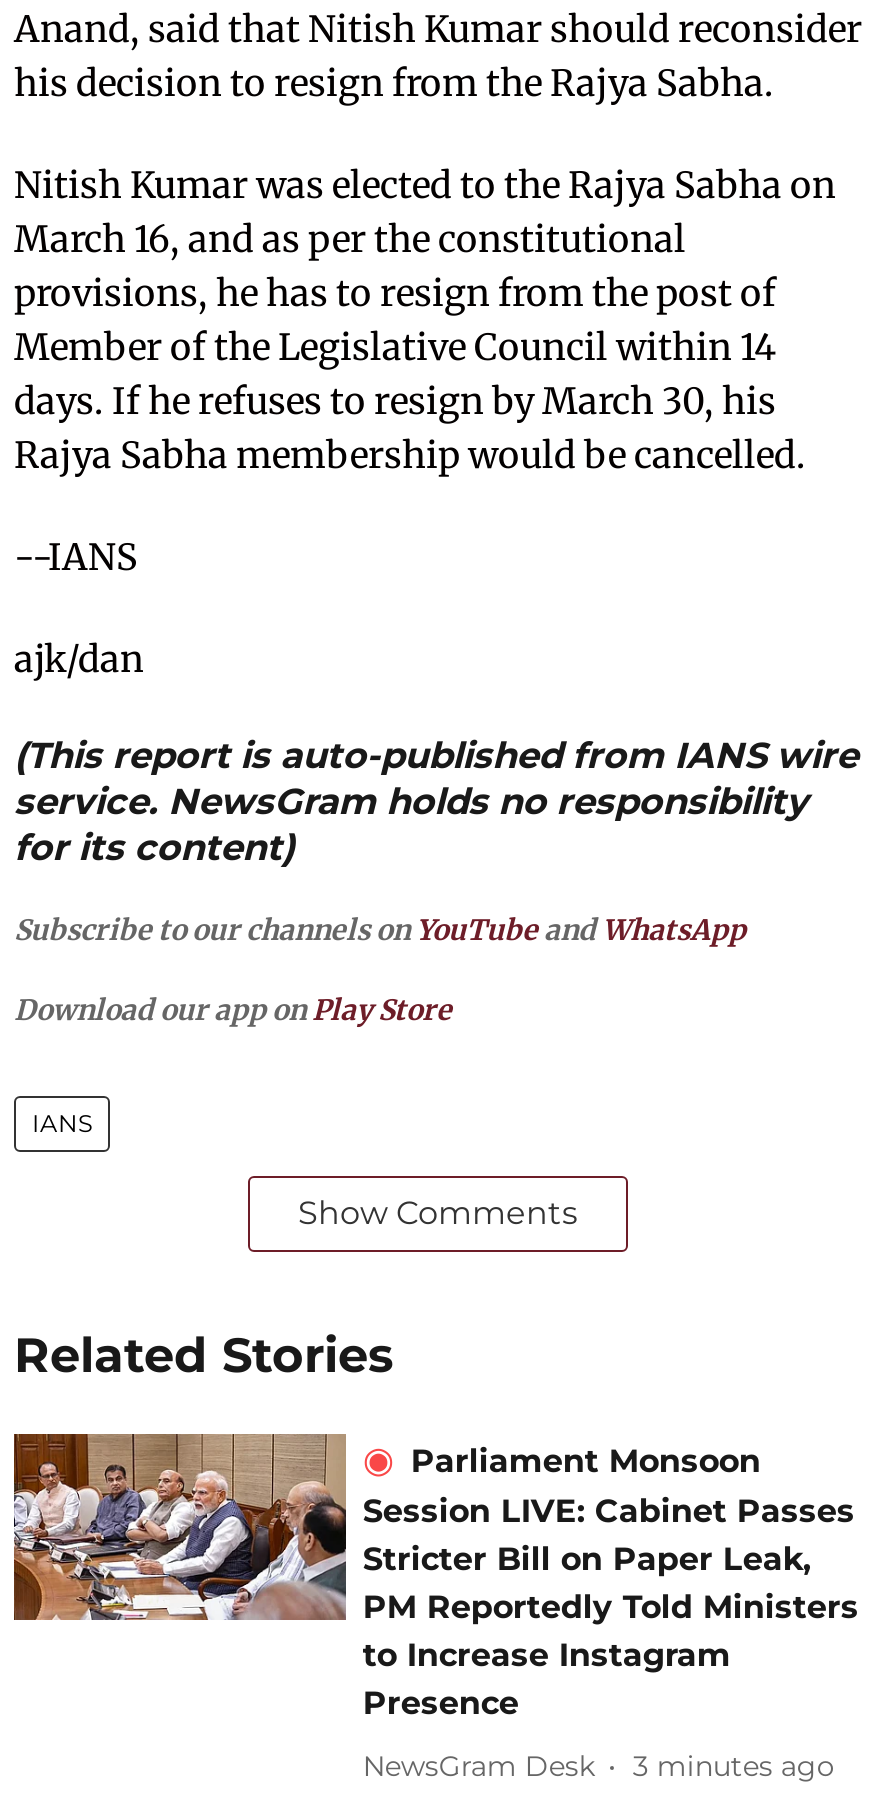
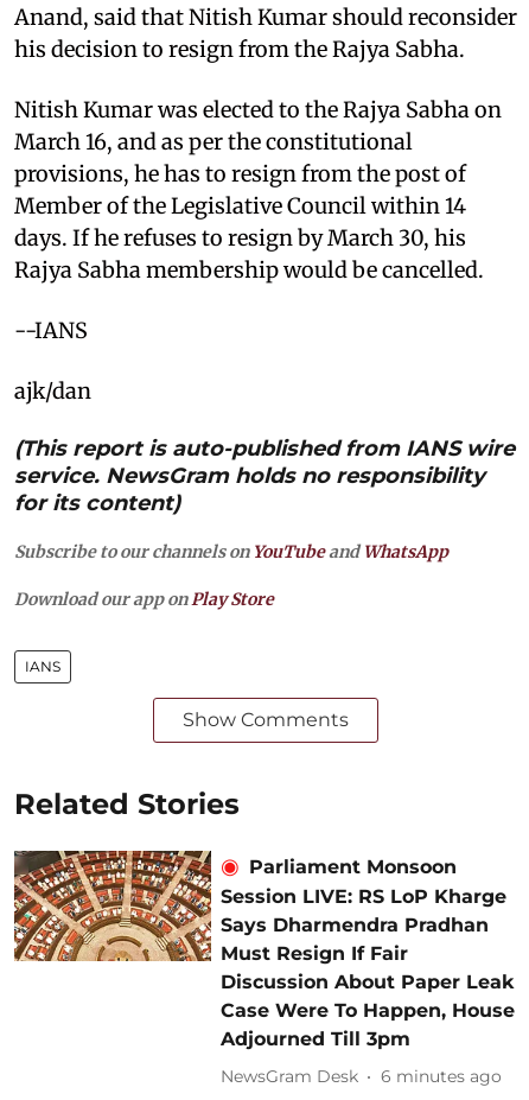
[12,1432,859,1721] [image] | Session LIVE: Cabinet Passes | Stricter Bill on Paper Leak, | PM Reportedly Told Ministers | to Increase Instagram | Presence -> [13,850,515,1050] [image] | Session LIVE: RS LoP Kharge | Says Dharmendra Pradhan | Must Resign If Fair | Discussion About Paper Leak | Case Were To Happen, House | Adjourned Till 3pm
[363,1748,835,1784] NewsGram Desk 3 minutes ago -> [221,1066,502,1087] NewsGram Desk 6 minutes ago

